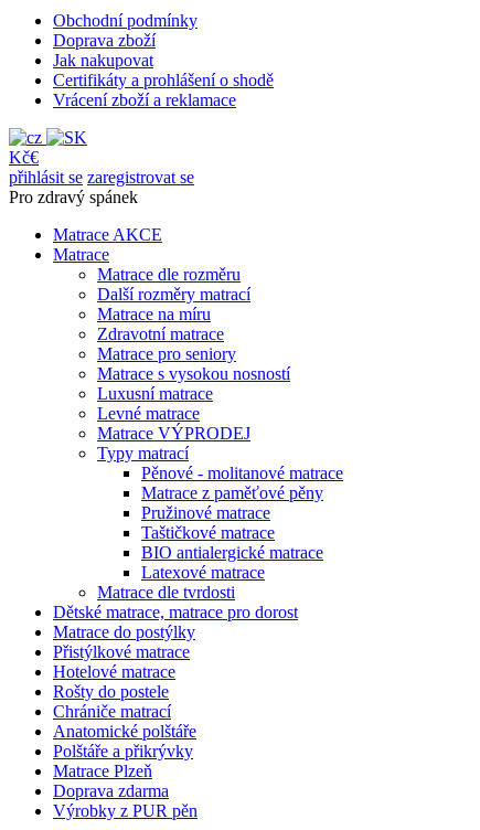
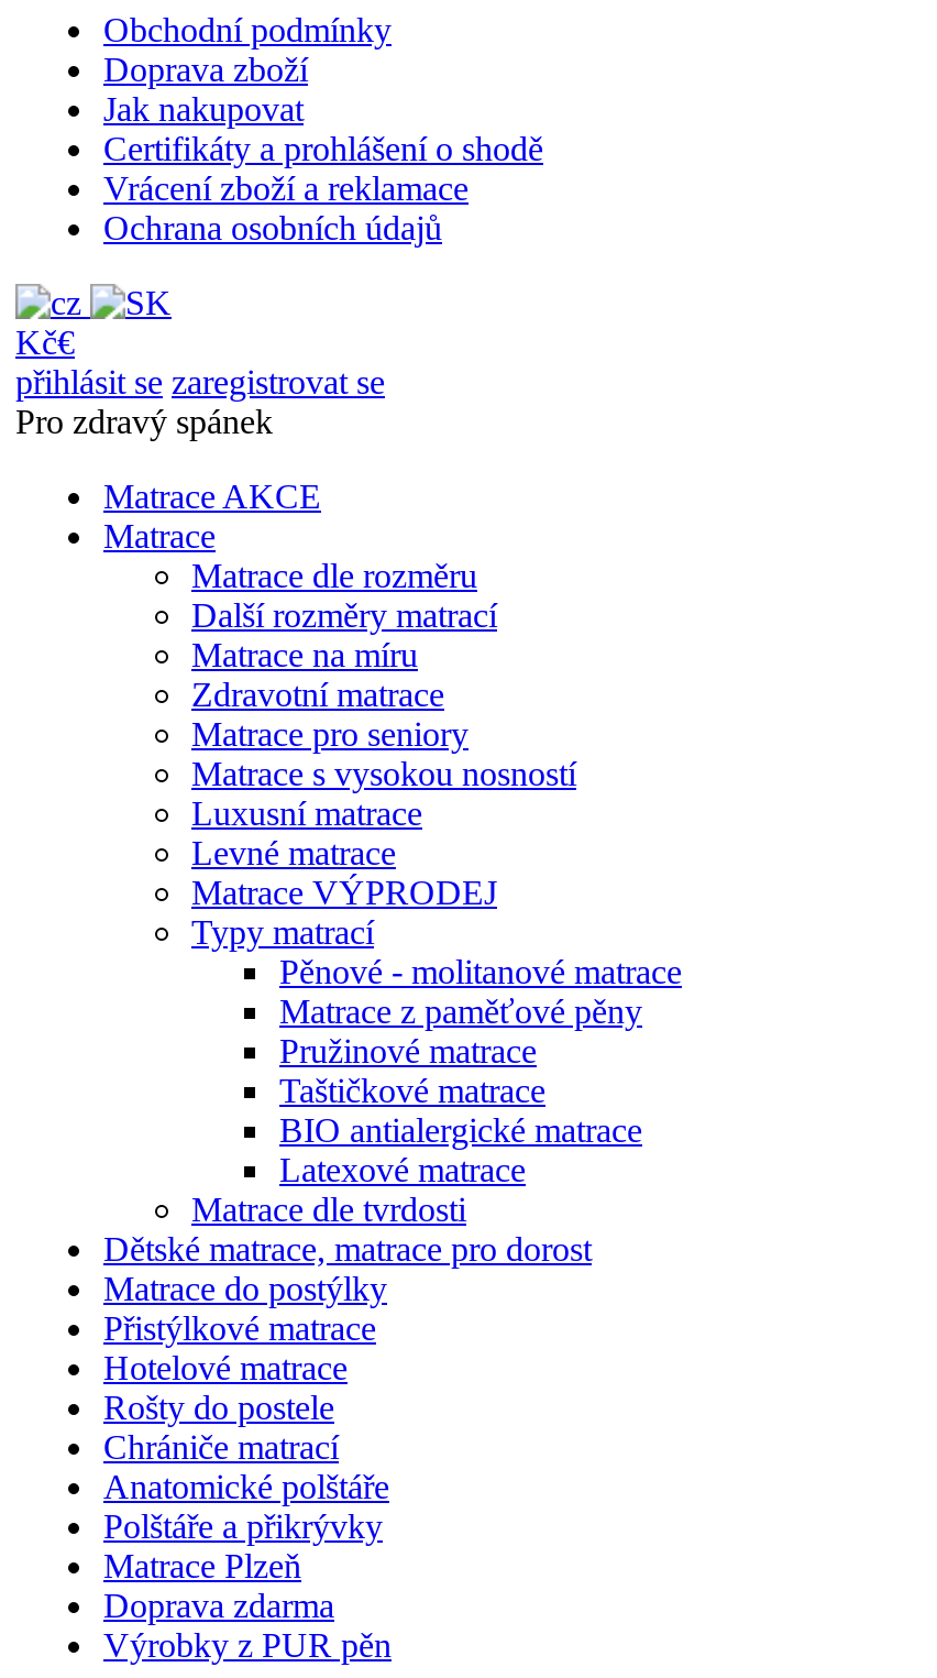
none -> [103,209,442,246] Ochrana osobních údajů

